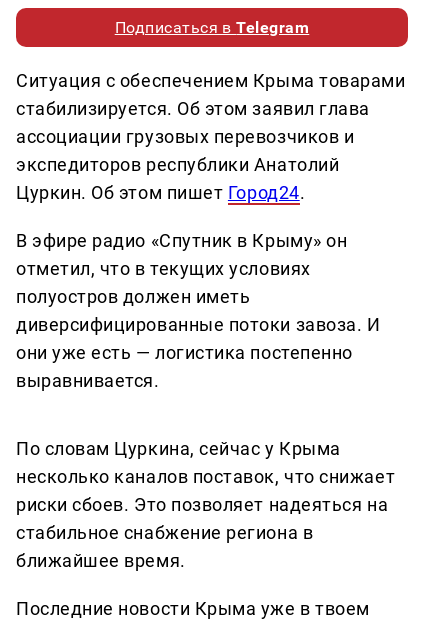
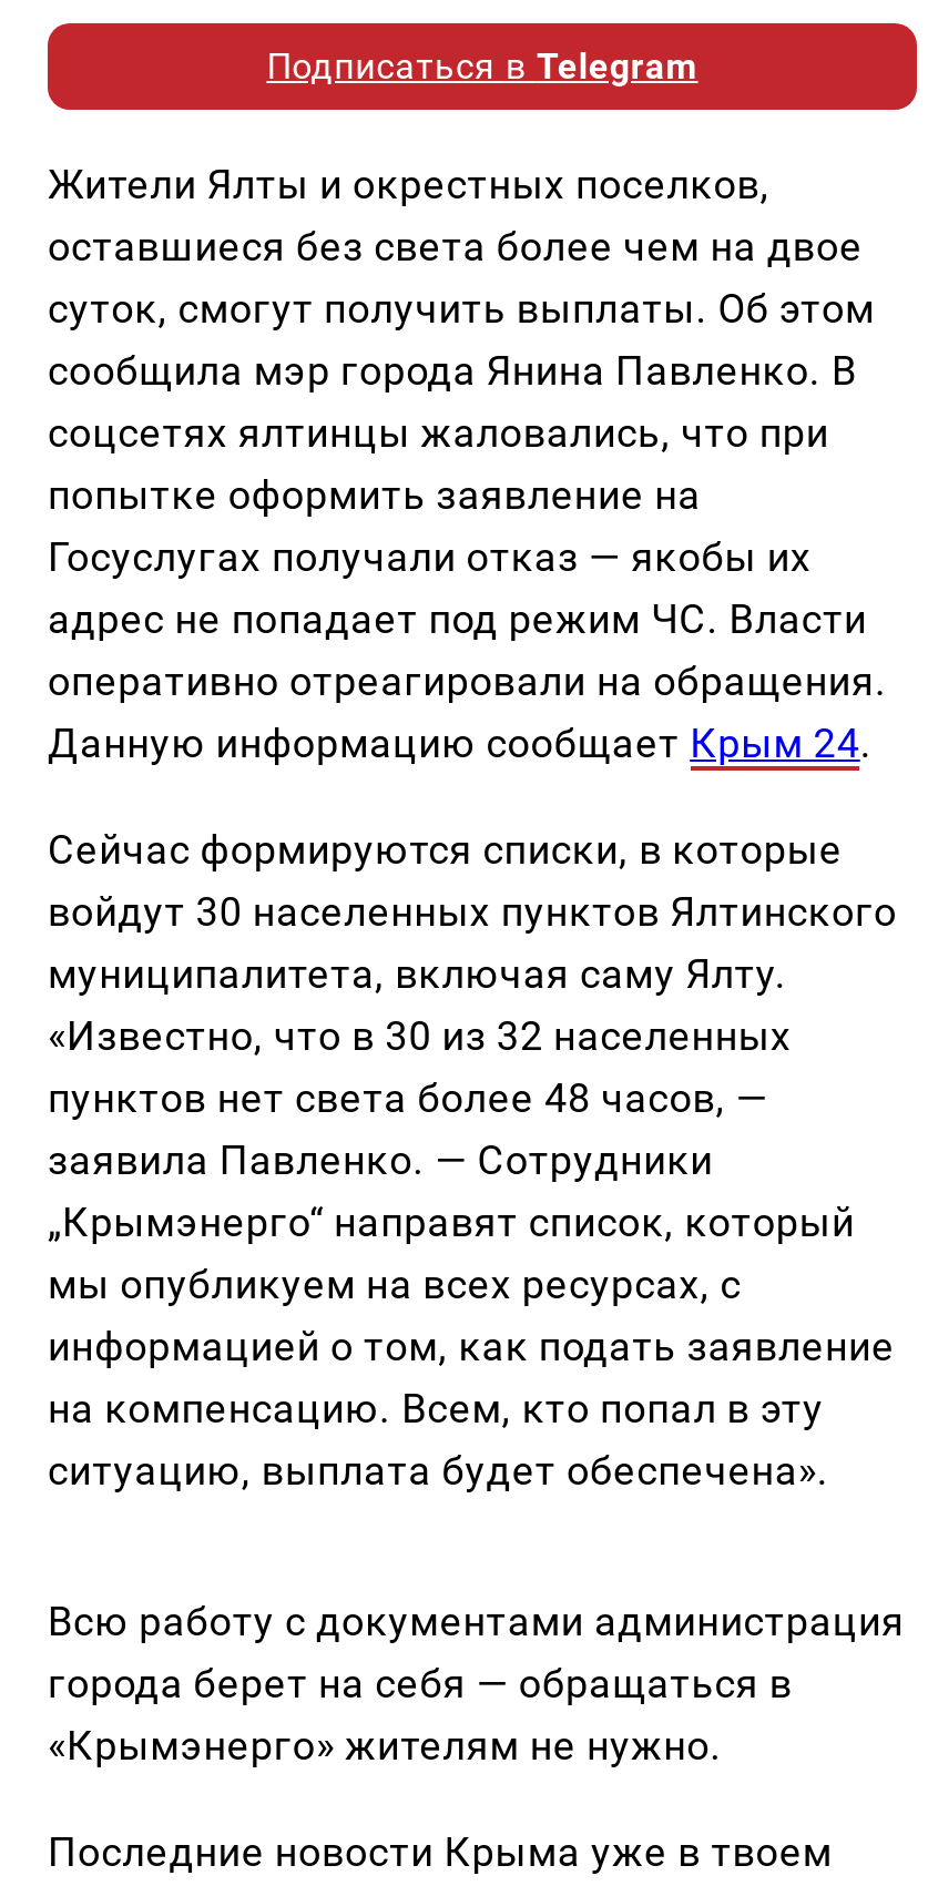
[16,70,405,203] Ситуация с обеспечением Крыма товарами | стабилизируется. Об этом заявил глава | ассоциации грузовых перевозчиков и | экспедиторов республики Анатолий | Цуркин. Об этом пишет Город24. -> [48,162,887,767] Жители Ялты и окрестных поселков, | оставшиеся без света более чем на двое | суток, смогут получить выплаты. Об этом | сообщила мэр города Янина Павленко. В | соцсетях ялтинцы жаловались, что при | попытке оформить заявление на | Госуслугах получали отказ — якобы их | адрес не попадает под режим ЧС. Власти | оперативно отреагировали на обращения. | Данную информацию сообщает Крым 24.
[16,230,380,391] В эфире радио «Спутник в Крыму» он | отметил, что в текущих условиях | полуостров должен иметь | диверсифицированные потоки завоза. И | они уже есть — логистика постепенно | выравнивается. -> [48,827,897,1494] Сейчас формируются списки, в которые | войдут 30 населенных пунктов Ялтинского | муниципалитета, включая саму Ялту. | «Известно, что в 30 из 32 населенных | пунктов нет света более 48 часов, — | заявила Павленко. — Сотрудники | „Крымэнерго“ направят список, который | мы опубликуем на всех ресурсах, с | информацией о том, как подать заявление | на компенсацию. Всем, кто попал в эту | ситуацию, выплата будет обеспечена».
[16,438,395,571] По словам Цуркина, сейчас у Крыма | несколько каналов поставок, что снижает | риски сбоев. Это позволяет надеяться на | стабильное снабжение региона в | ближайшее время. -> [48,1599,905,1769] Всю работу с документами администрация | города берет на себя — обращаться в | «Крымэнерго» жителям не нужно.

